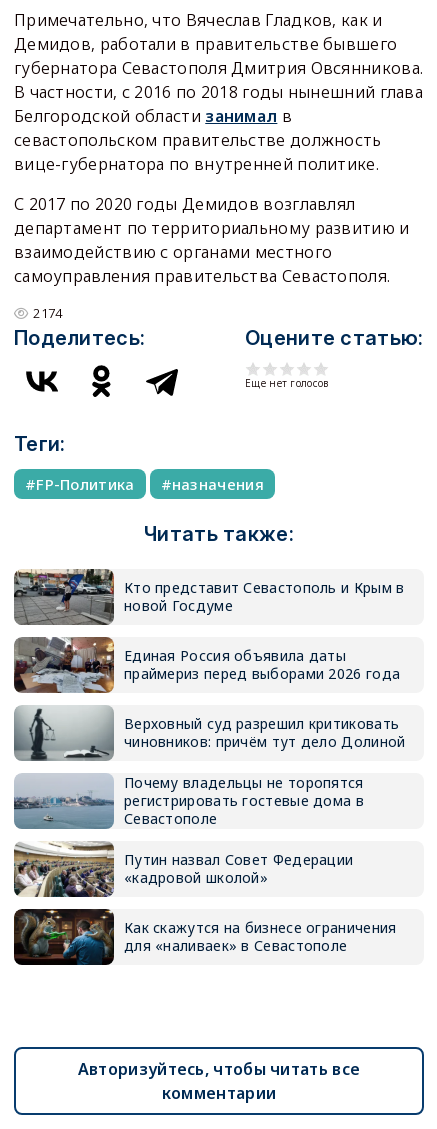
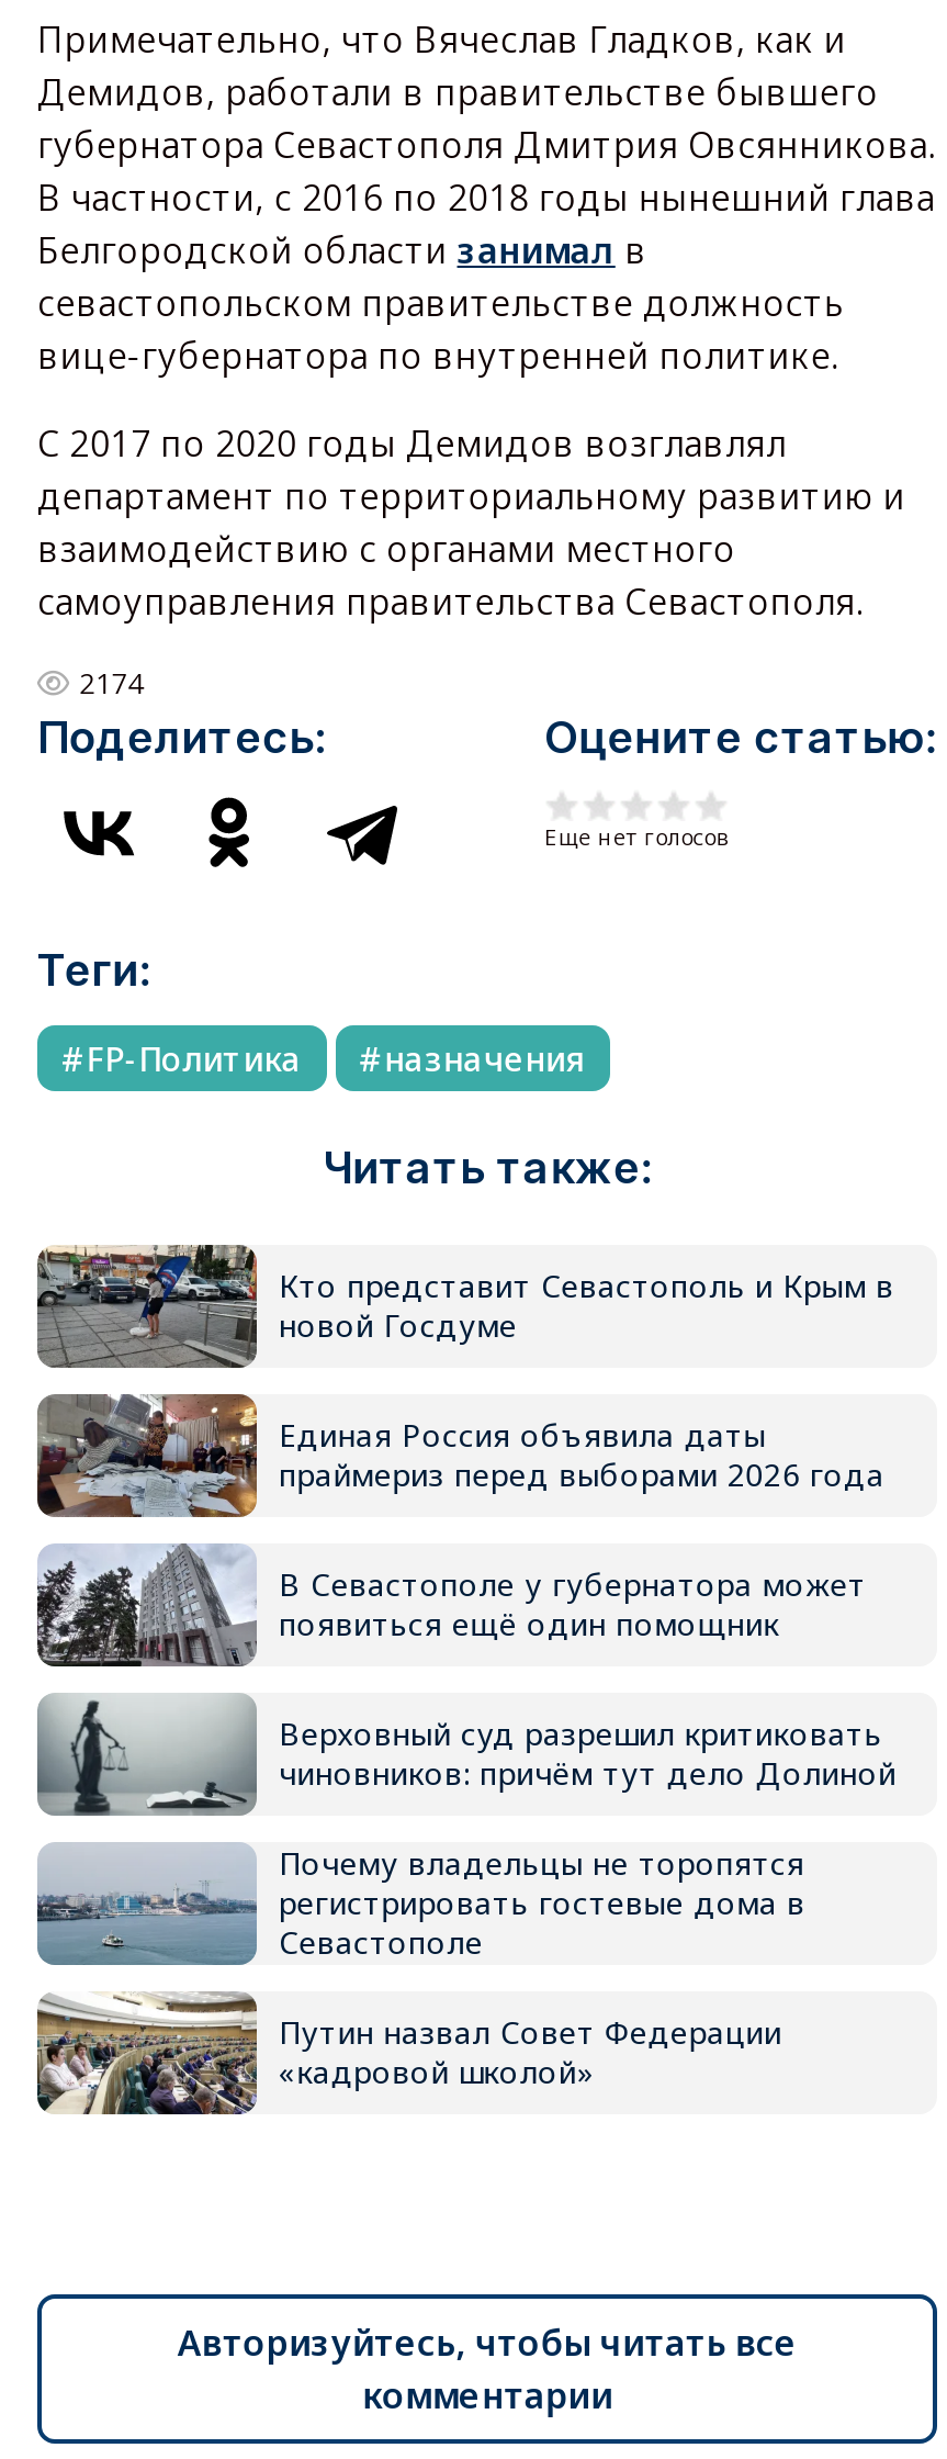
none -> [37,1543,867,1669] [image] | В Севастополе у губернатора может | появиться ещё один помощник
moved [13,705,405,887] -> [35,1693,897,2092]: [image] | Верховный суд разрешил критиковать | чиновников: причём тут дело Долиной | Почему владельцы не торопятся | регистрировать гостевые дома в | Севастополе | Путин назвал Совет Федерации | «кадровой школой»
[13,908,396,966] [image] | Как скажутся на бизнесе ограничения | для «наливаек» в Севастополе -> none

